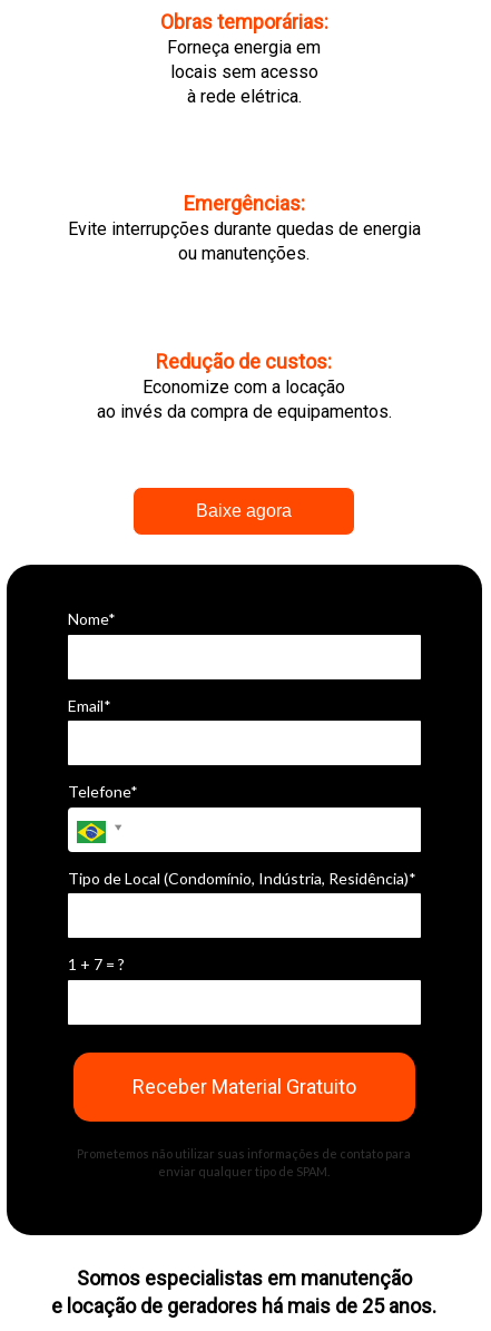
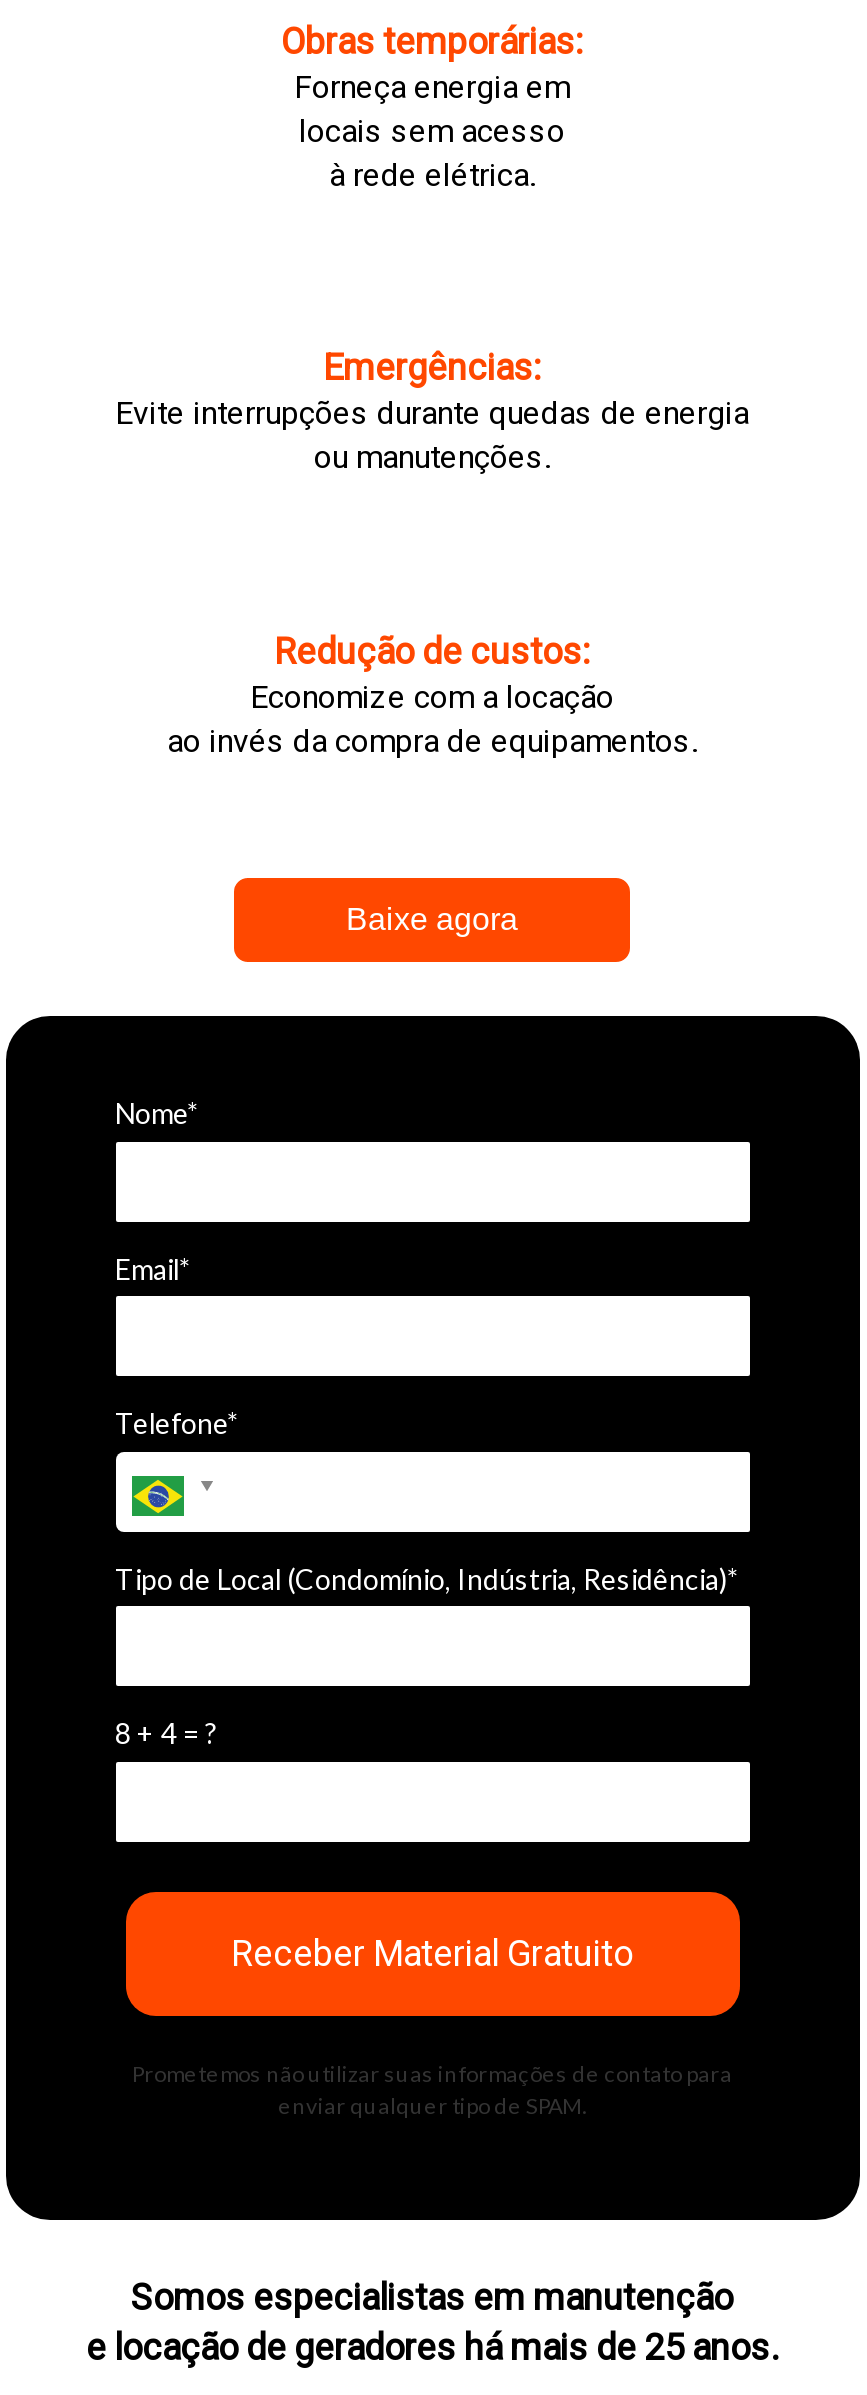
[67,955,124,974] 1 + 7 = ? -> [115,1717,217,1751] 8 + 4 = ?

